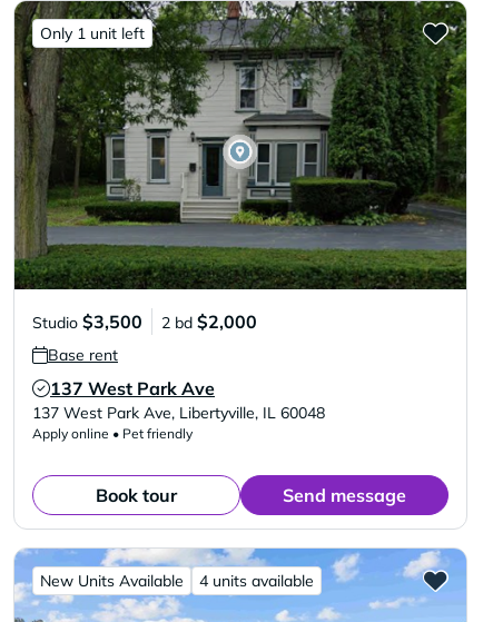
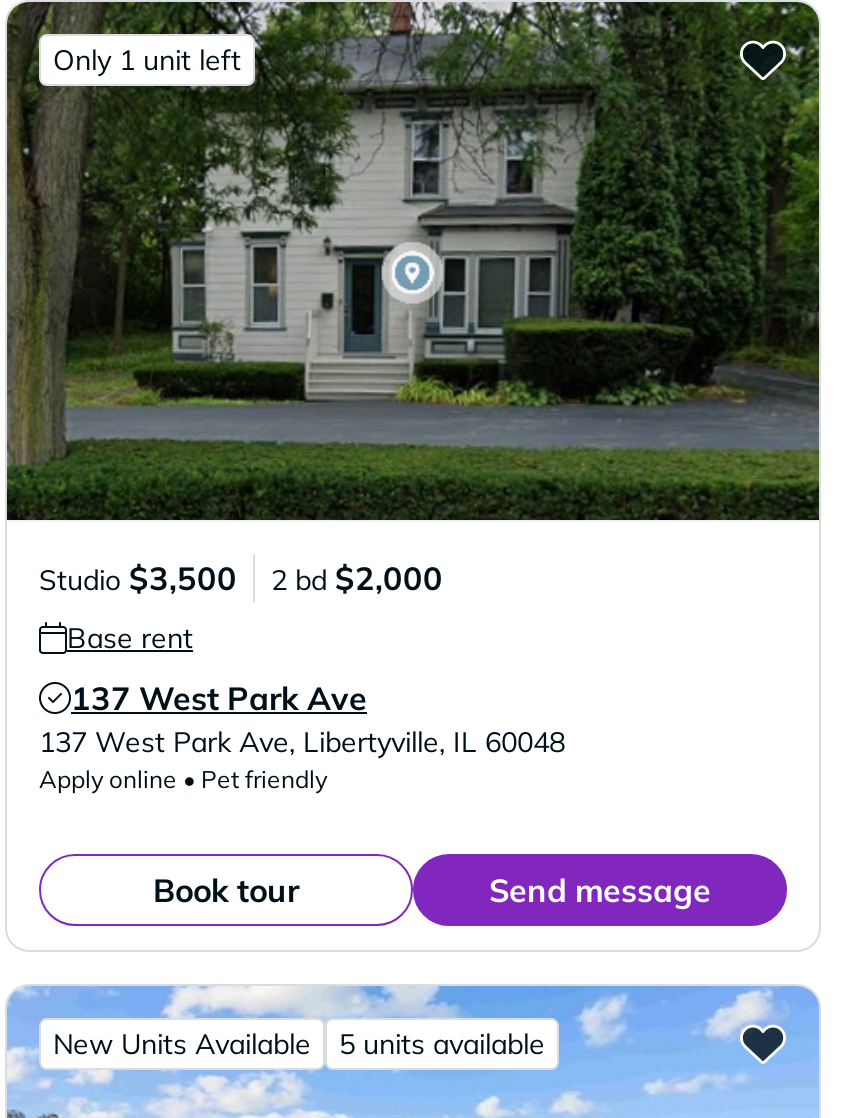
[199,571,314,591] 4 units available -> [339,1026,545,1062] 5 units available

